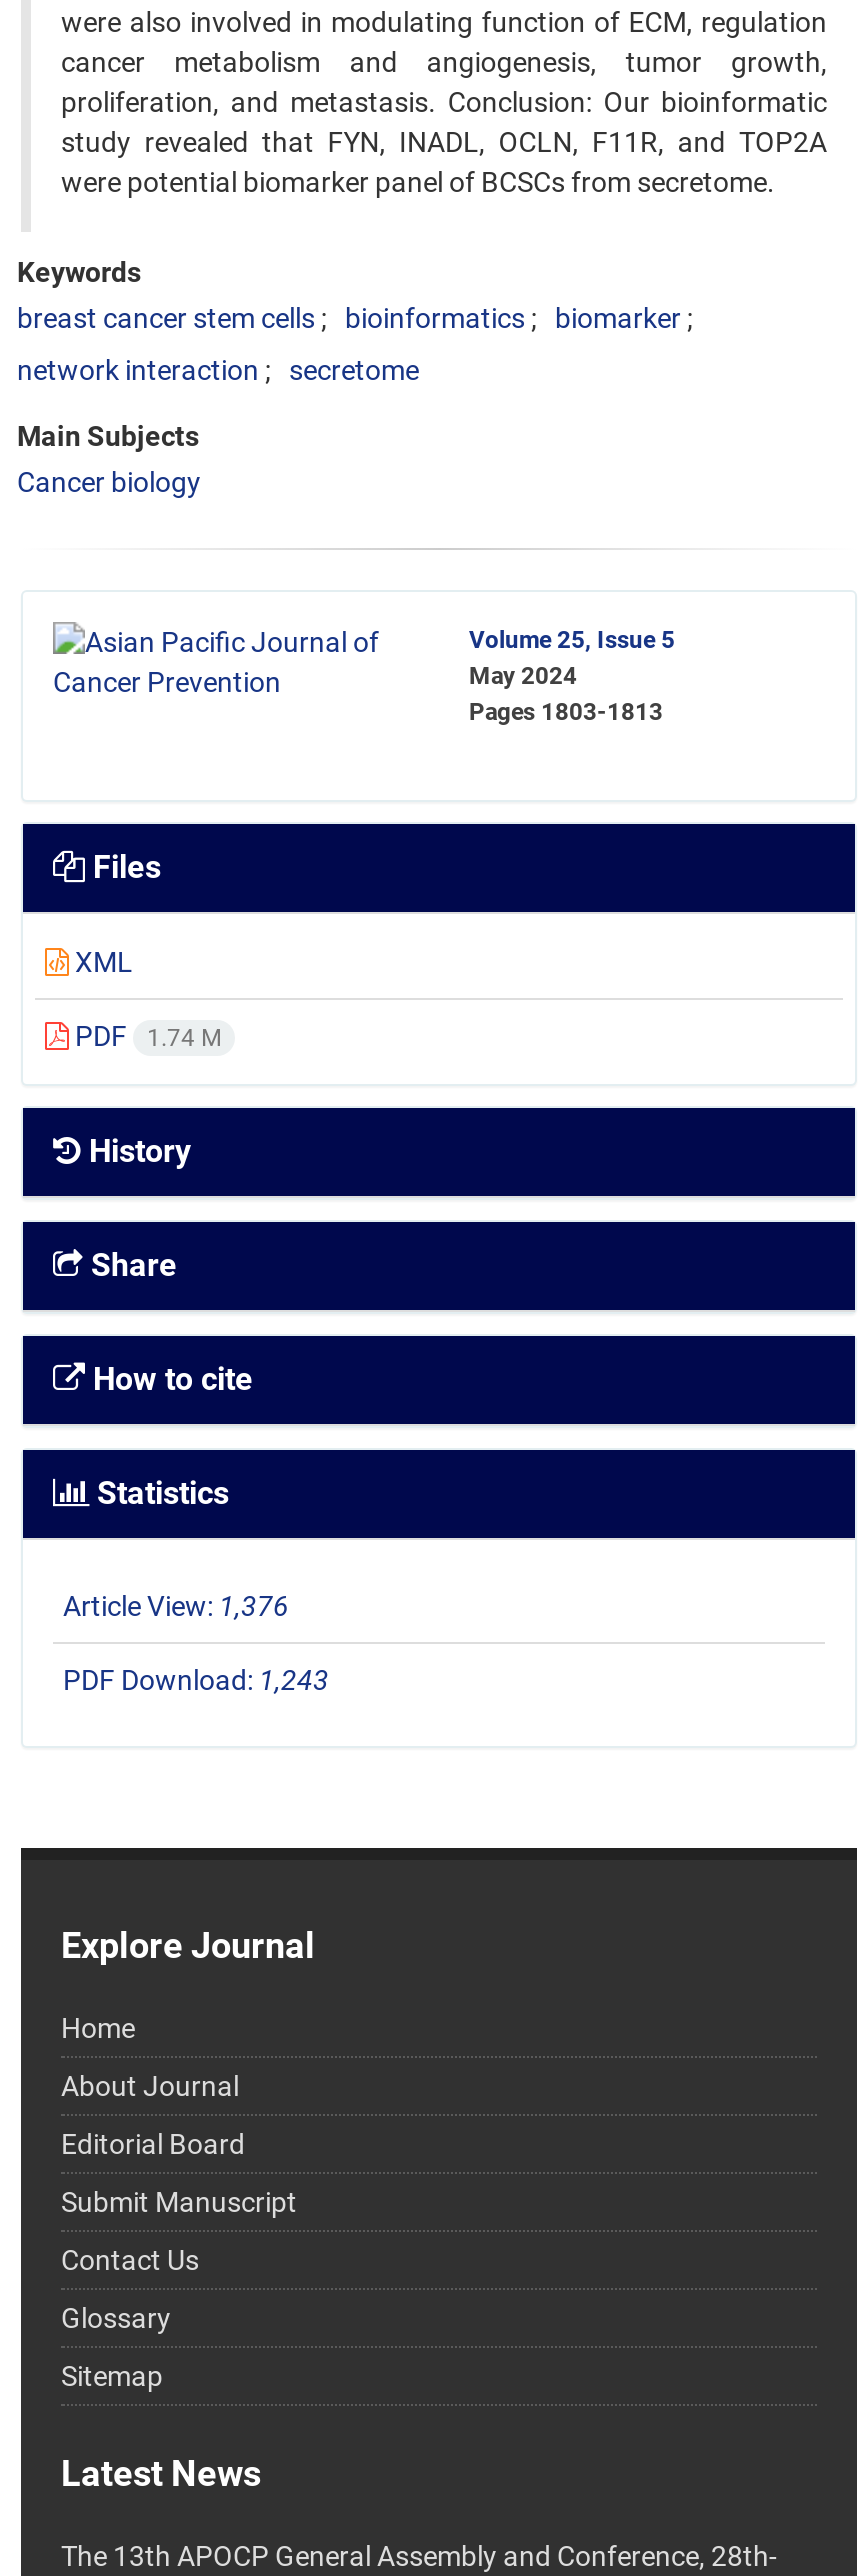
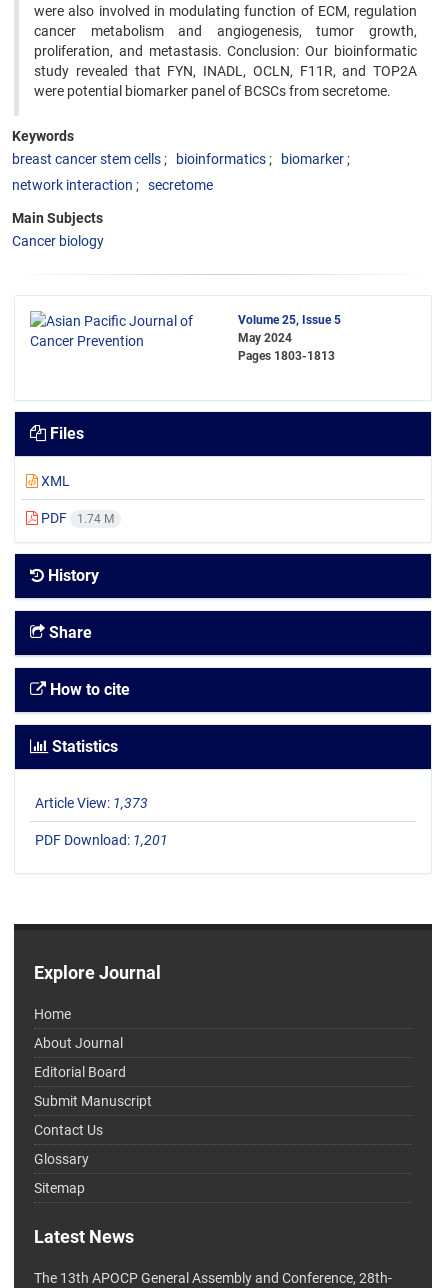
[63,1591,289,1623] Article View: 1,376 -> [35,795,148,811] Article View: 1,373
[63,1665,329,1697] PDF Download: 1,243 -> [35,832,168,848] PDF Download: 1,201

